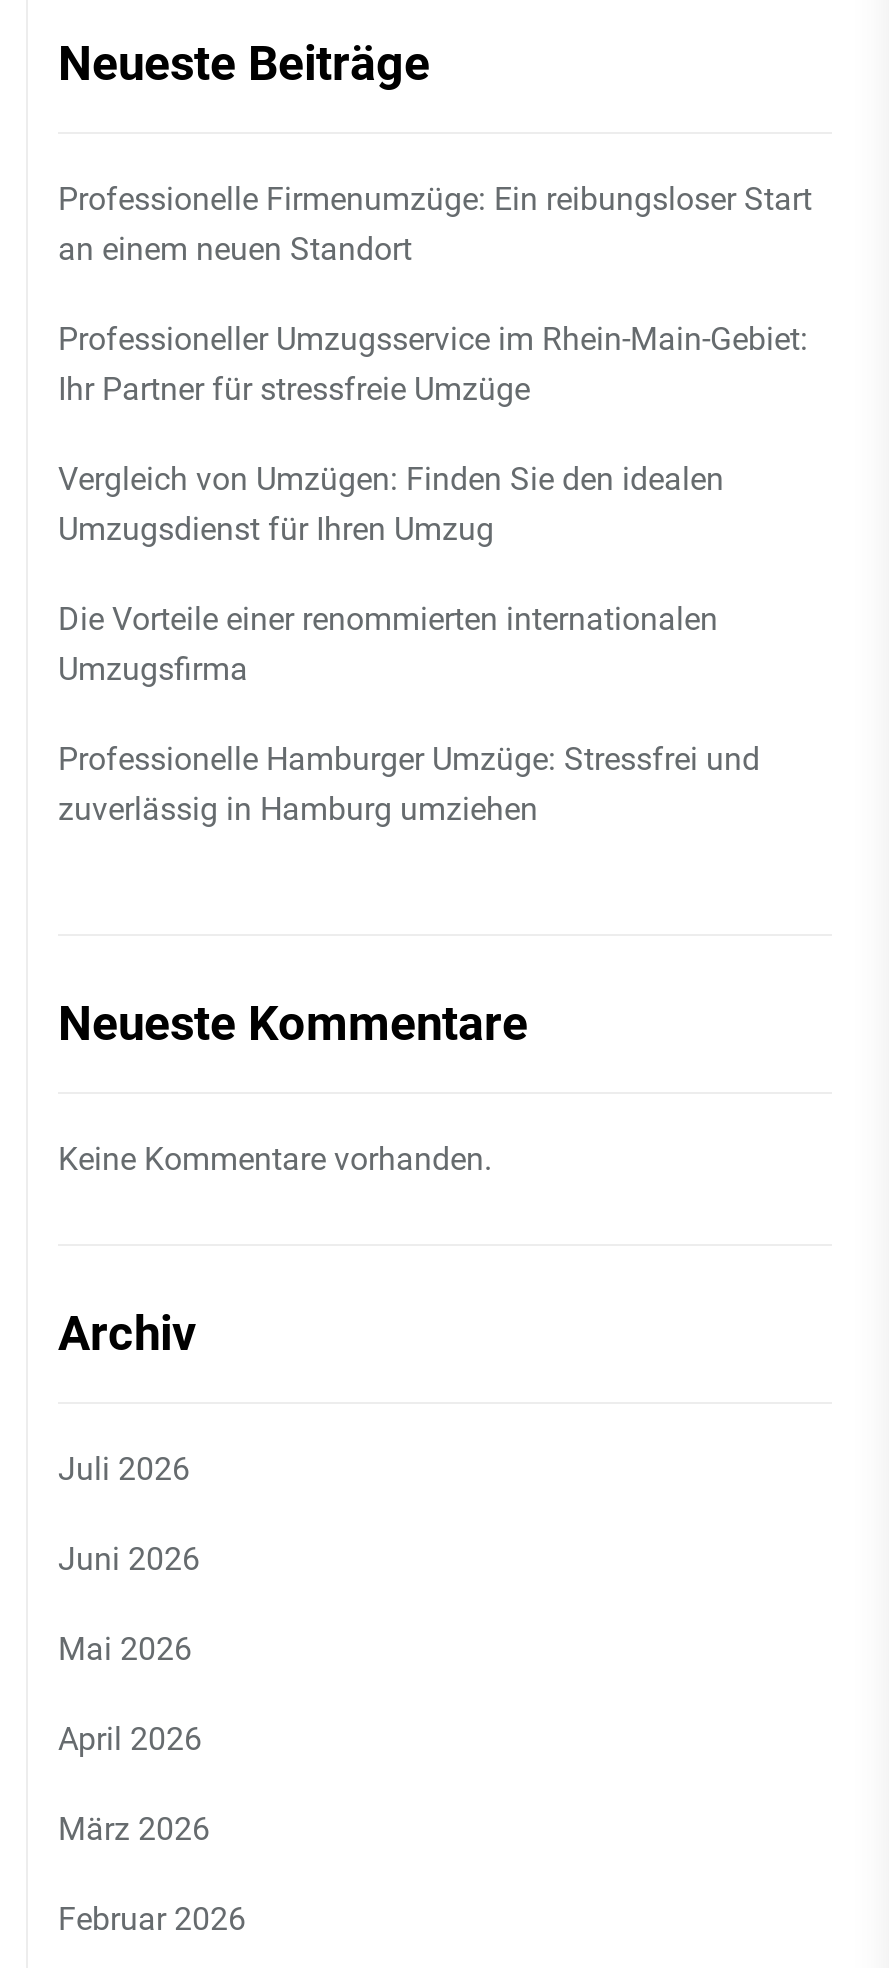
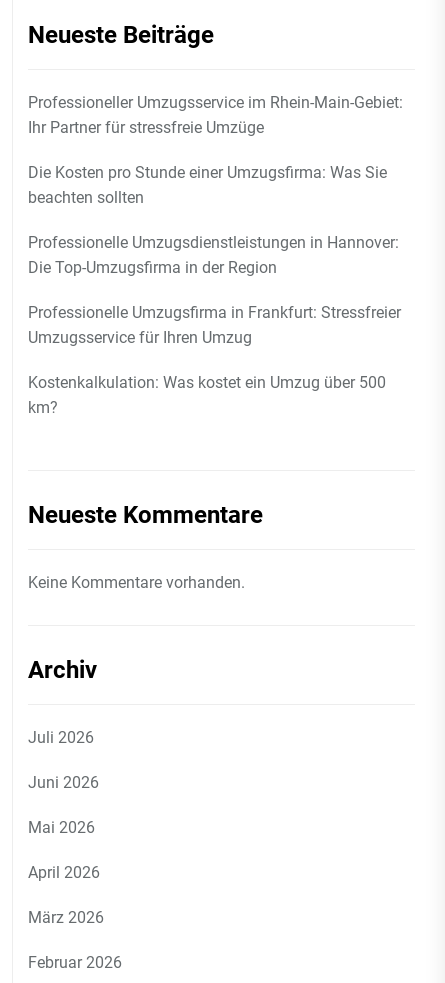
[58,180,812,268] Professionelle Firmenumzüge: Ein reibungsloser Start | an einem neuen Standort -> none
moved [58,320,808,408] -> [28,93,403,137]: Professioneller Umzugsservice im Rhein-Main-Gebiet: | Ihr Partner für stressfreie Umzüge
[58,460,760,828] Vergleich von Umzügen: Finden Sie den idealen | Umzugsdienst für Ihren Umzug | Die Vorteile einer renommierten internationalen | Umzugsfirma | Professionelle Hamburger Umzüge: Stressfrei und | zuverlässig in Hamburg umziehen -> [28,163,401,417] Die Kosten pro Stunde einer Umzugsfirma: Was Sie | beachten sollten | Professionelle Umzugsdienstleistungen in Hannover: | Die Top-Umzugsfirma in der Region | Professionelle Umzugsfirma in Frankfurt: Stressfreier | Umzugsservice für Ihren Umzug | Kostenkalkulation: Was kostet ein Umzug über 500 | km?

